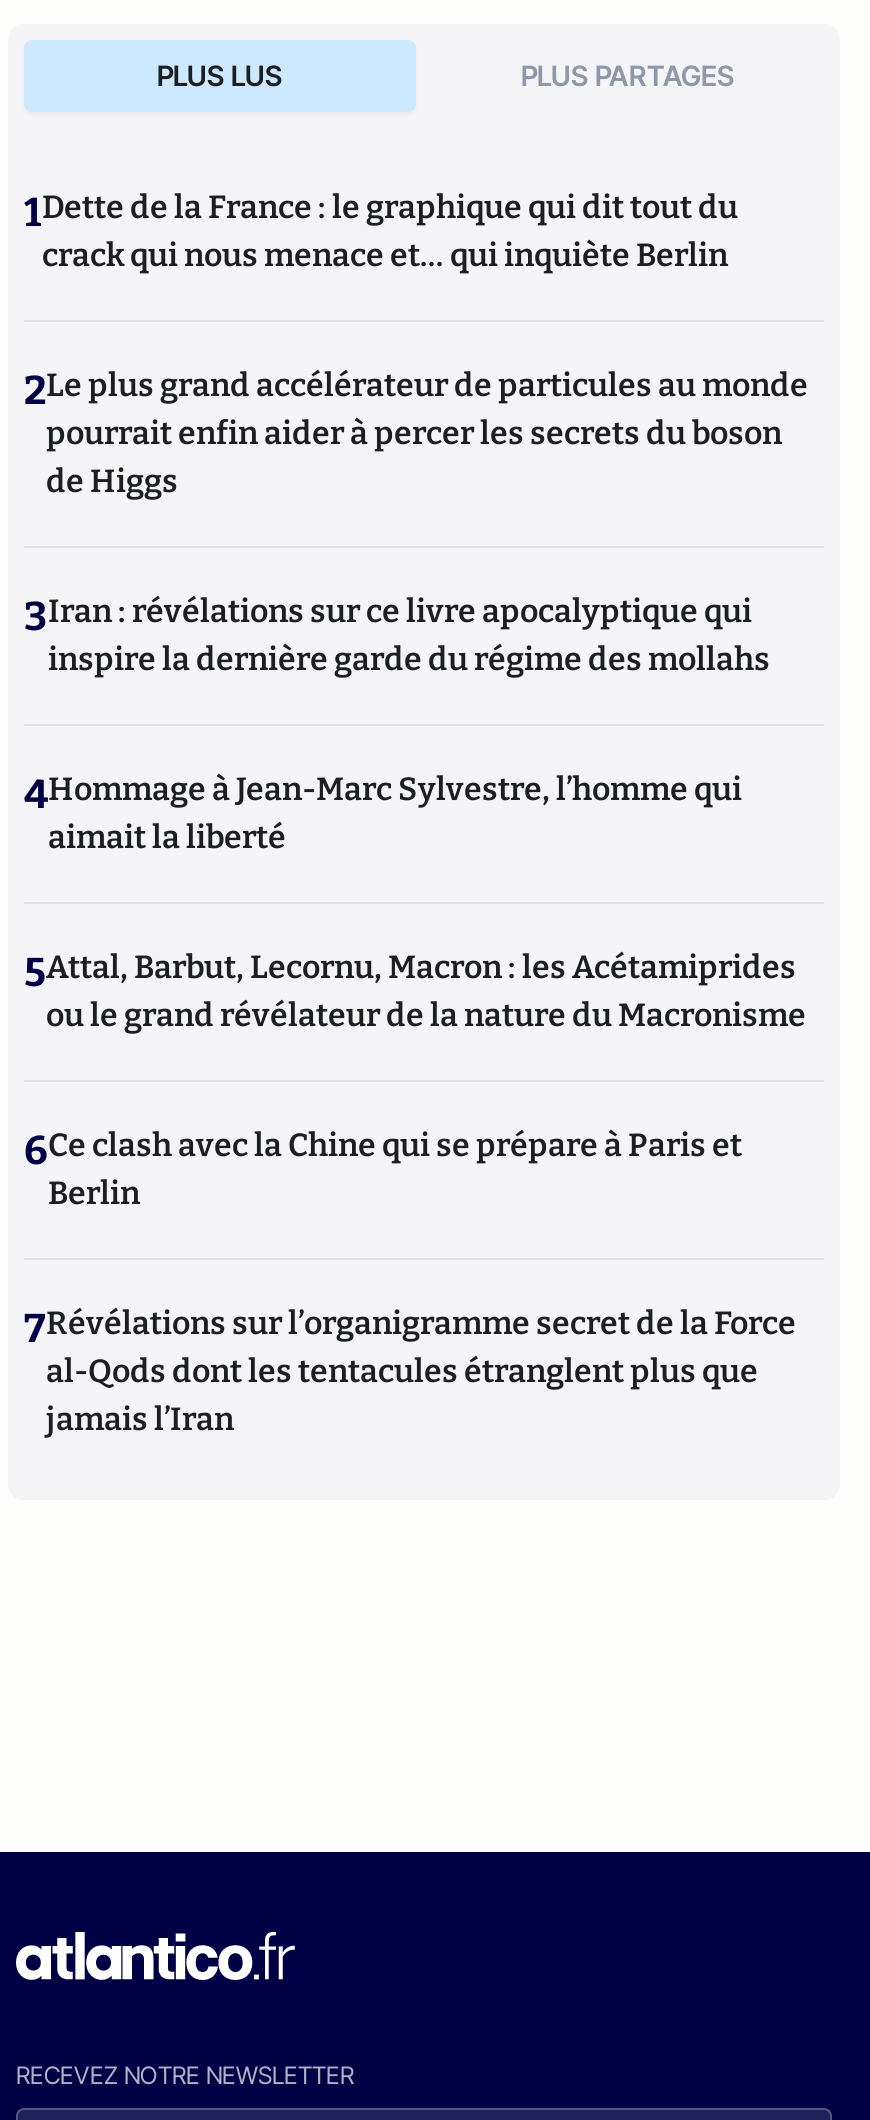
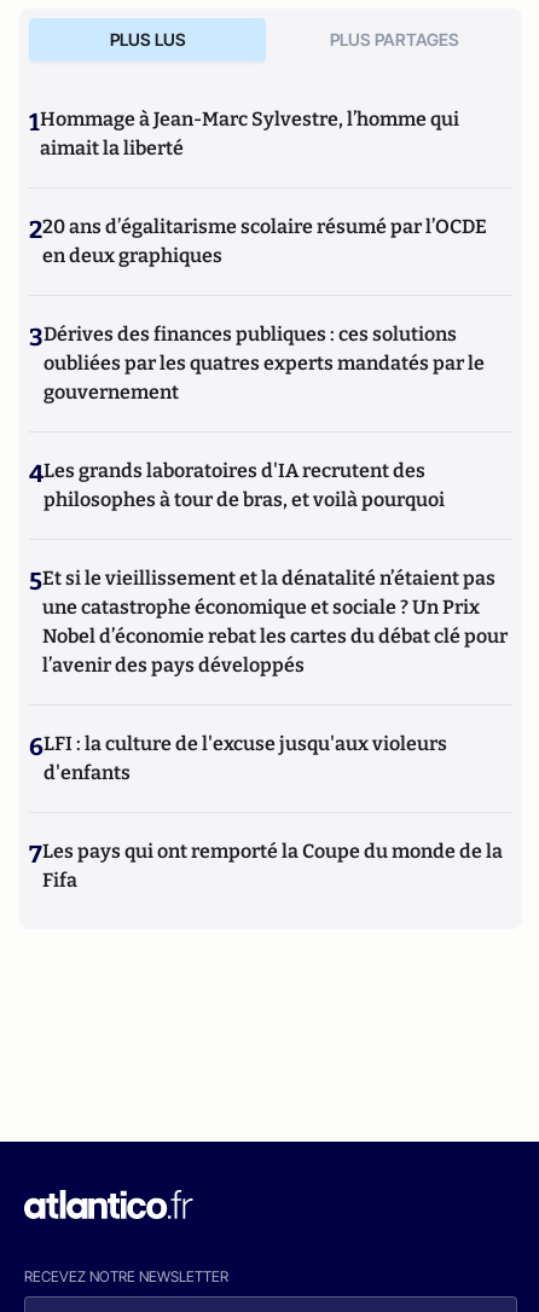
[24,188,808,818] 1Dette de la France : le graphique qui dit tout du | crack qui nous menace et… qui inquiète Berlin | 2Le plus grand accélérateur de particules au monde | pourrait enfin aider à percer les secrets du boson | de Higgs | 3Iran : révélations sur ce livre apocalyptique qui | inspire la dernière garde du régime des mollahs | 4Hommage à Jean-Marc Sylvestre, l’homme qui -> [29,108,459,137] 1Hommage à Jean-Marc Sylvestre, l’homme qui
moved [48,818,286,856] -> [40,137,184,159]: aimait la liberté
[24,948,806,1438] 5Attal, Barbut, Lecornu, Macron : les Acétamiprides | ou le grand révélateur de la nature du Macronisme | 6Ce clash avec la Chine qui se prépare à Paris et | Berlin | 7Révélations sur l’organigramme secret de la Force | al-Qods dont les tentacules étranglent plus que | jamais l’Iran -> [29,215,508,892] 220 ans d’égalitarisme scolaire résumé par l’OCDE | en deux graphiques | 3Dérives des finances publiques : ces solutions | oubliées par les quatres experts mandatés par le | gouvernement | 4Les grands laboratoires d'IA recrutent des | philosophes à tour de bras, et voilà pourquoi | 5Et si le vieillissement et la dénatalité n’étaient pas | une catastrophe économique et sociale ? Un Prix | Nobel d’économie rebat les cartes du débat clé pour | l’avenir des pays développés | 6LFI : la culture de l'excuse jusqu'aux violeurs | d'enfants | 7Les pays qui ont remporté la Coupe du monde de la | Fifa

